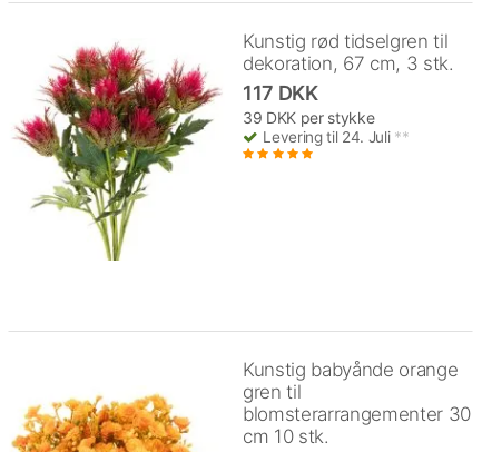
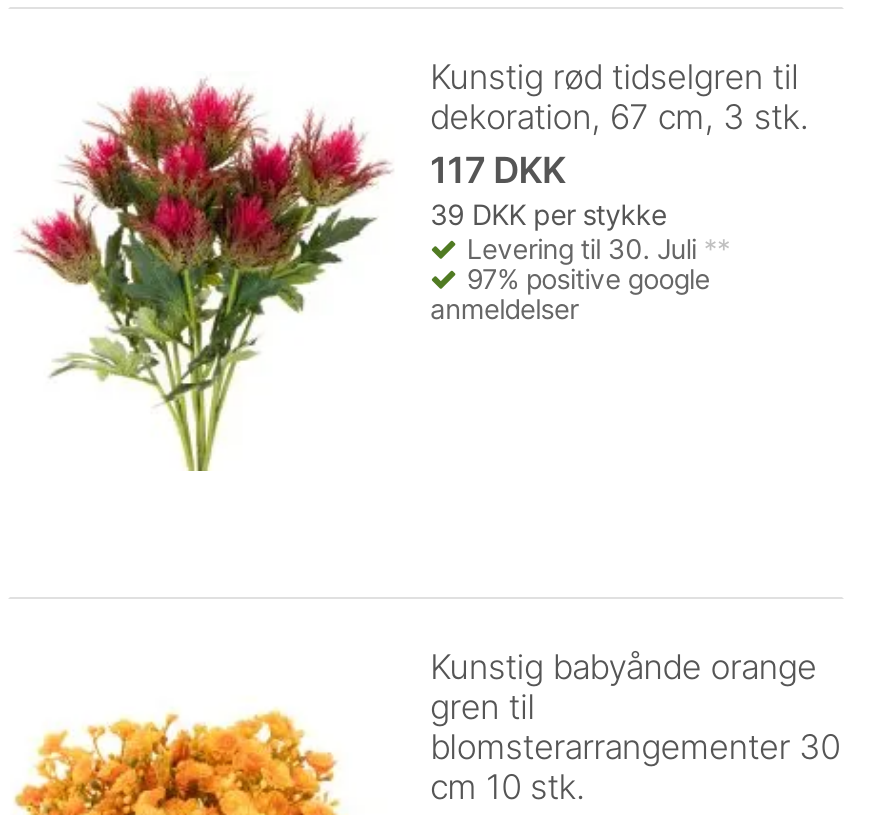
[259,128,409,146] Levering til 24. Juli ** -> [430,233,730,325] Levering til 30. Juli ** | 97% positive google | anmeldelser

